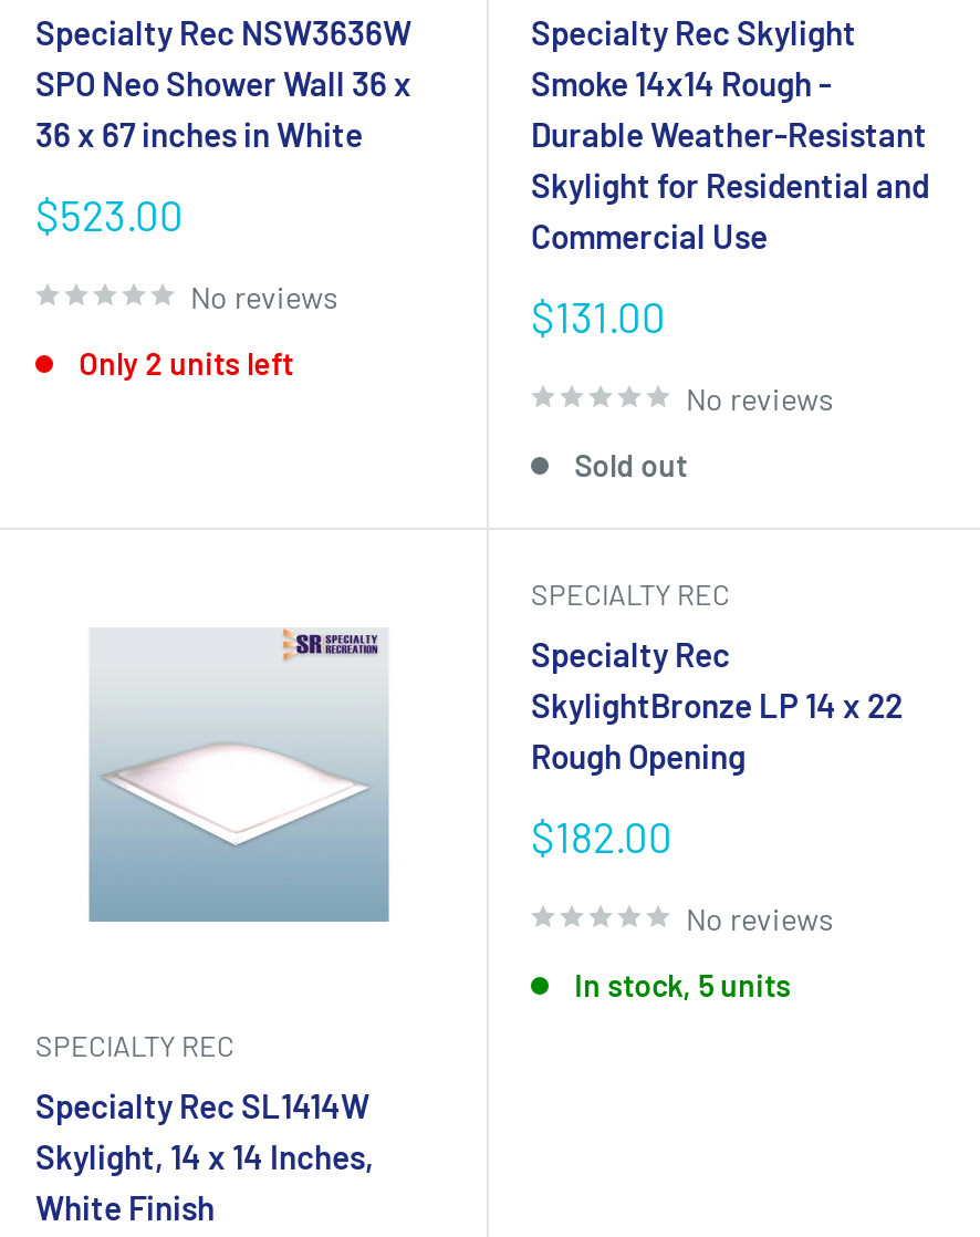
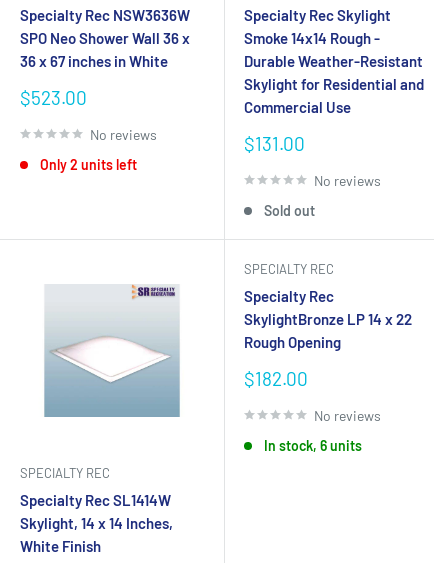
[574,965,791,1003] In stock, 5 units -> [264,437,362,454] In stock, 6 units

